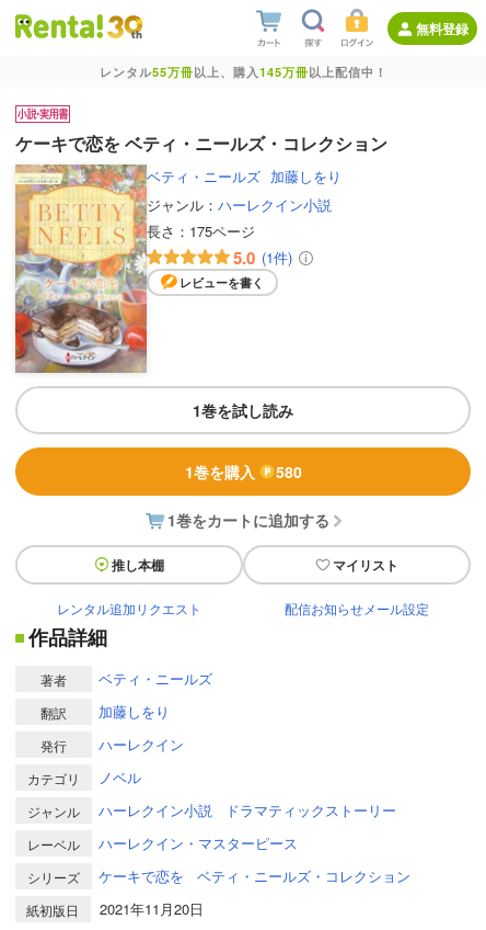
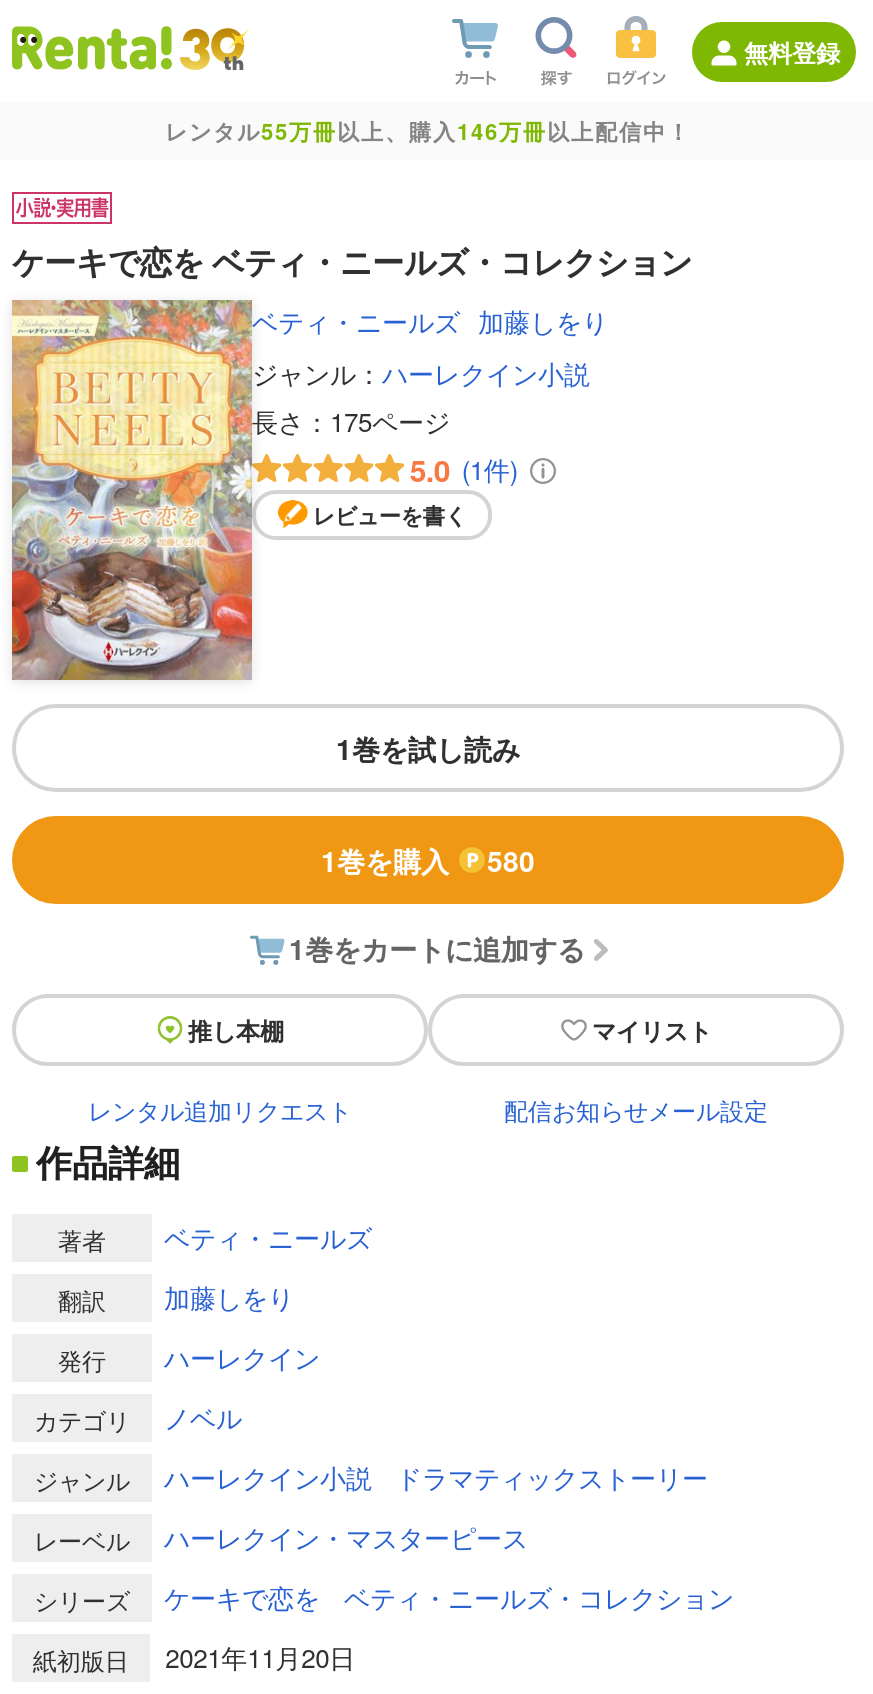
[99,64,387,80] レンタル55万冊以上、購入145万冊以上配信中！ -> [165,116,691,146] レンタル55万冊以上、購入146万冊以上配信中！

